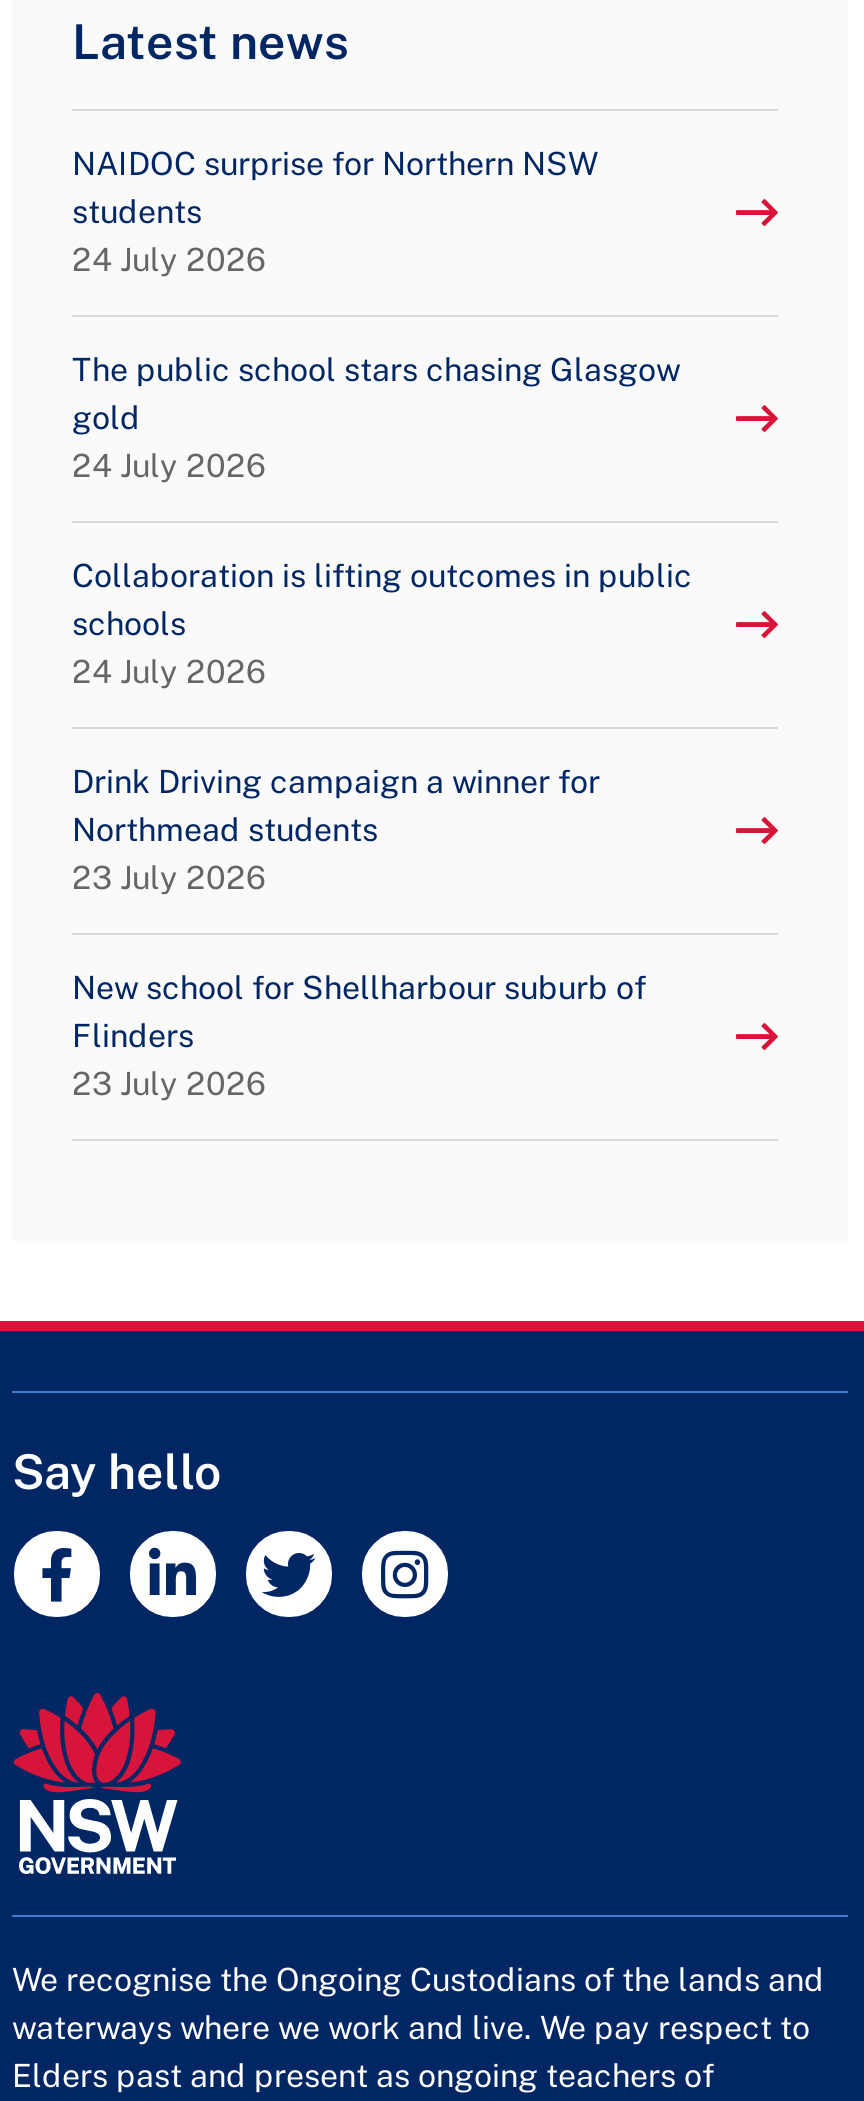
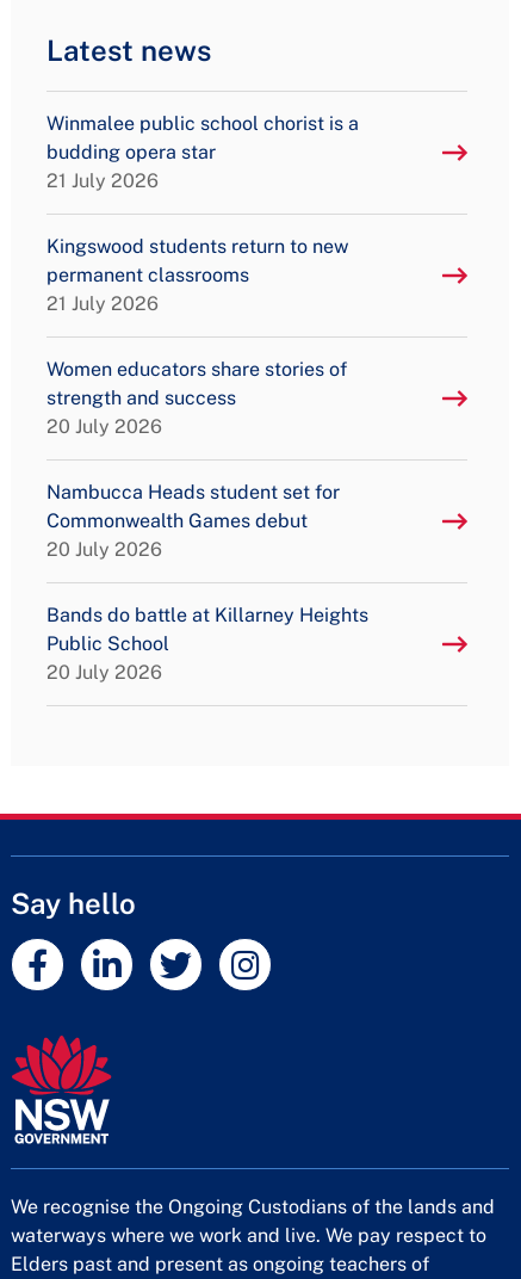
[72,145,598,279] NAIDOC surprise for Northern NSW | students | 24 July 2026 -> [46,112,359,192] Winmalee public school chorist is a | budding opera star | 21 July 2026
[72,351,680,485] The public school stars chasing Glasgow | gold | 24 July 2026 -> [46,235,348,315] Kingswood students return to new | permanent classrooms | 21 July 2026
[72,557,692,691] Collaboration is lifting outcomes in public | schools | 24 July 2026 -> [46,358,347,438] Women educators share stories of | strength and success | 20 July 2026
[72,763,600,897] Drink Driving campaign a winner for | Northmead students | 23 July 2026 -> [46,481,340,561] Nambucca Heads student set for | Commonwealth Games debut | 20 July 2026
[72,969,646,1103] New school for Shellharbour suburb of | Flinders | 23 July 2026 -> [46,603,368,683] Bands do battle at Killarney Heights | Public School | 20 July 2026

